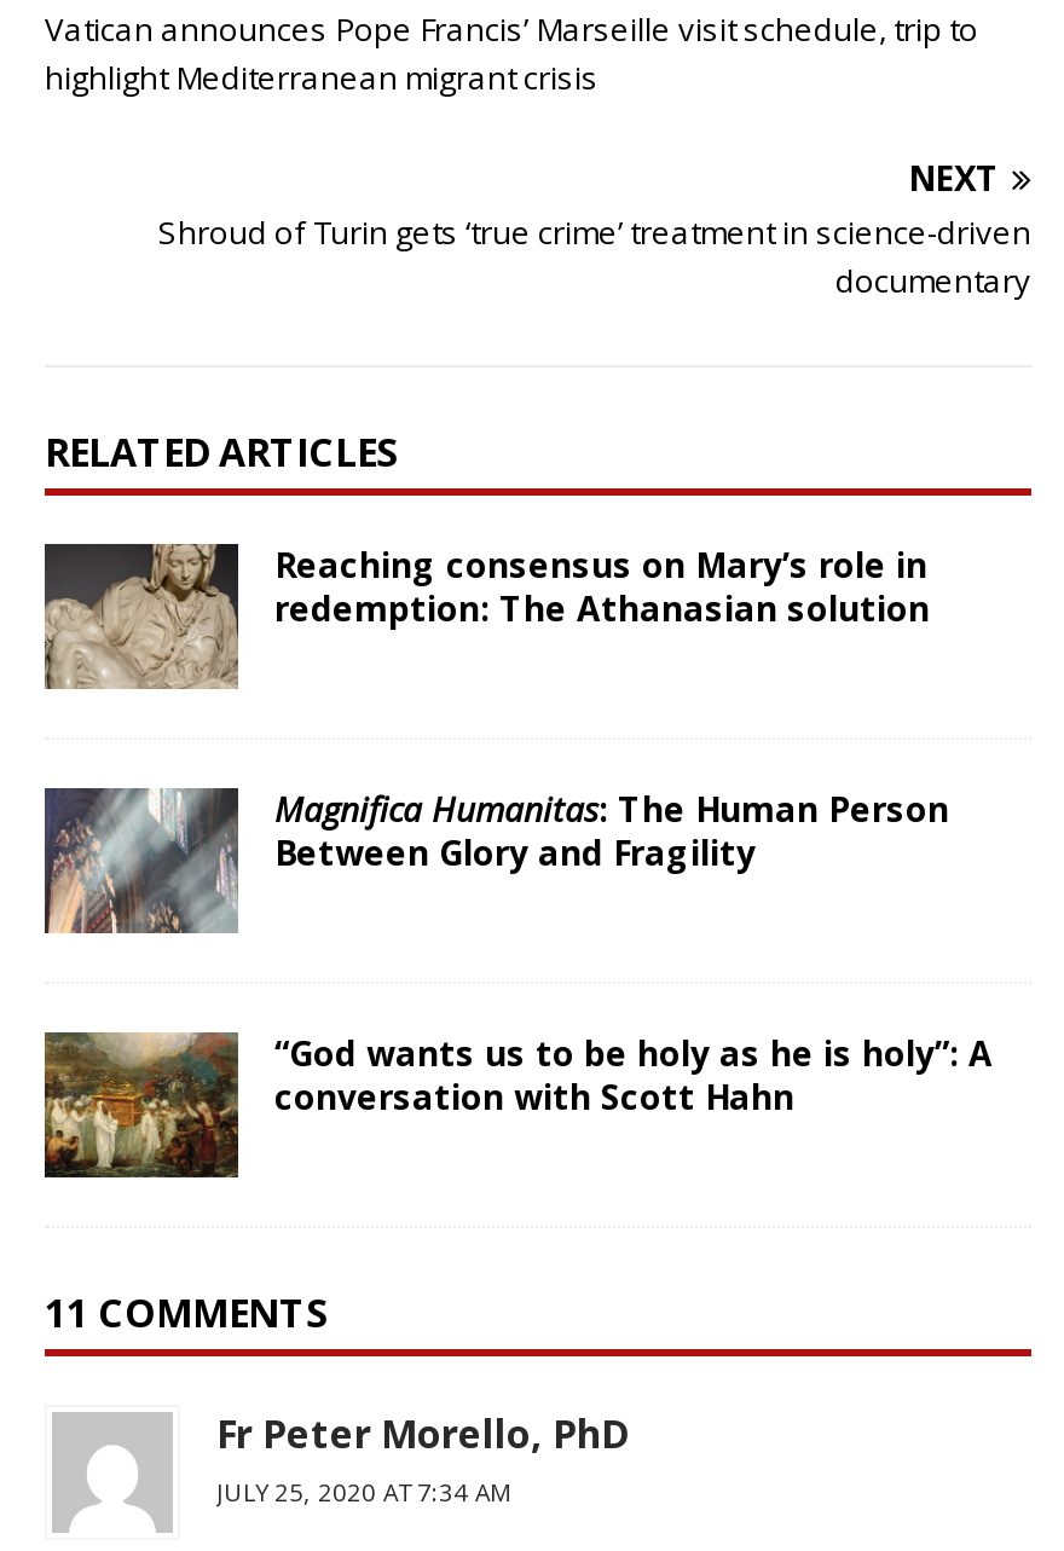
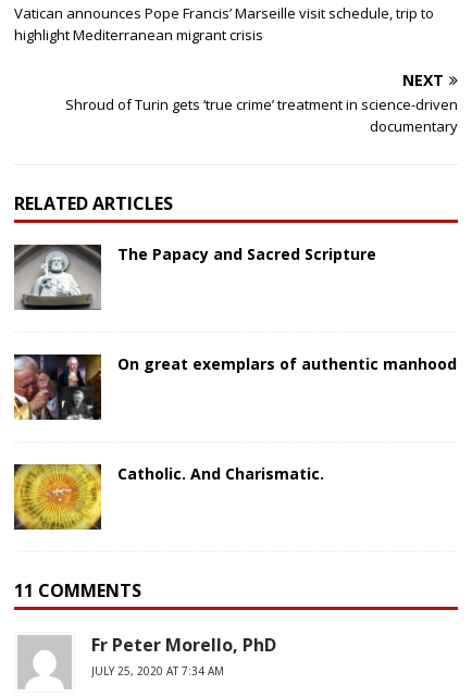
[45,541,930,691] [image] | Reaching consensus on Mary’s role in | redemption: The Athanasian solution -> [14,243,376,311] [image] | The Papacy and Sacred Scripture
[42,785,949,933] [image] | Magnifica Humanitas: The Human Person | Between Glory and Fragility -> [13,353,457,421] [image] | On great exemplars of authentic manhood
[42,1029,993,1180] [image] | “God wants us to be holy as he is holy”: A | conversation with Scott Hahn -> [13,463,324,531] [image] | Catholic. And Charismatic.

